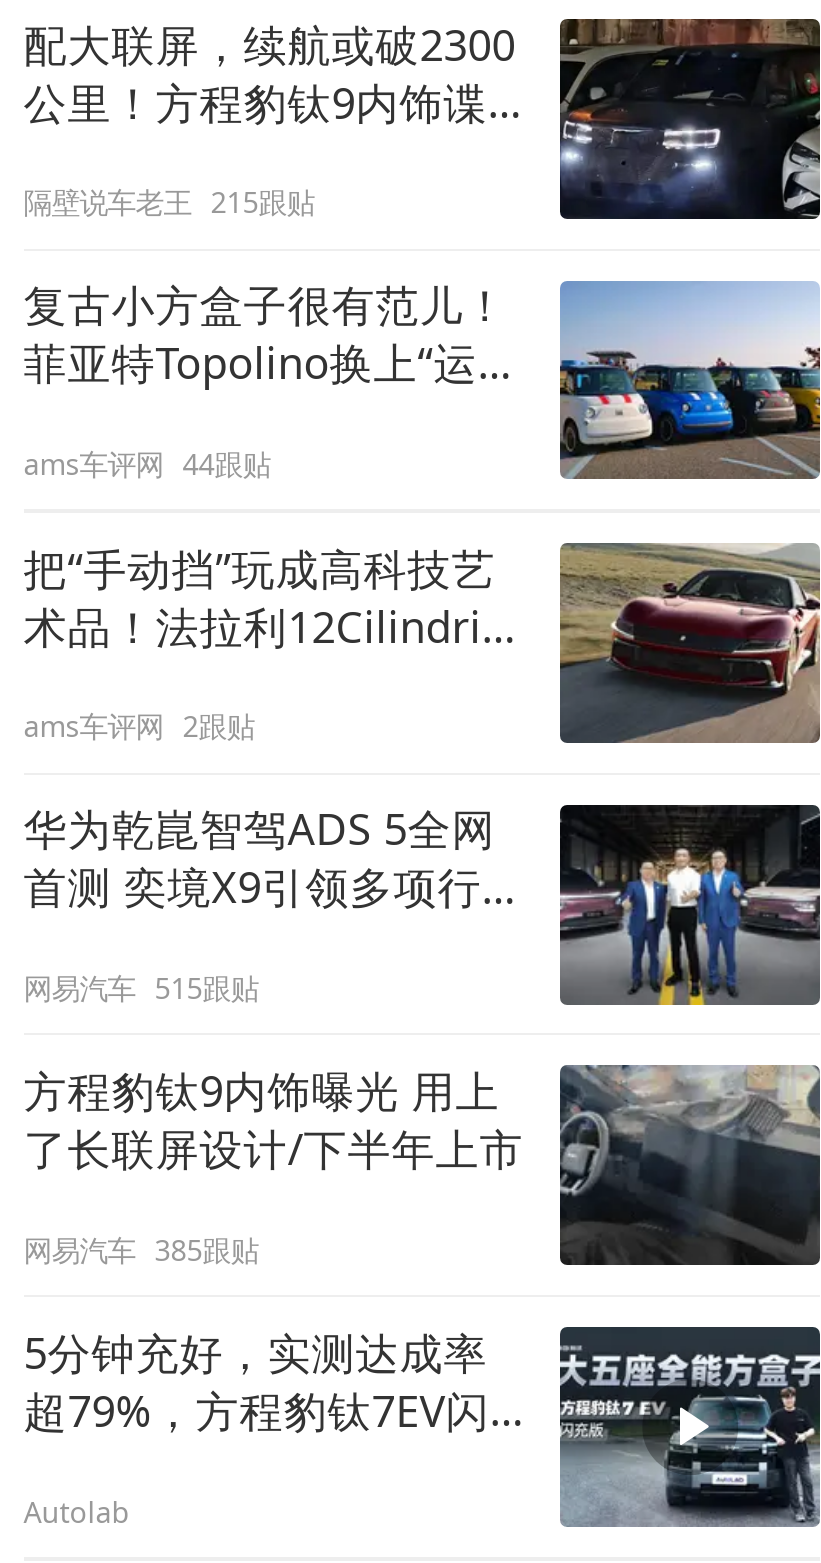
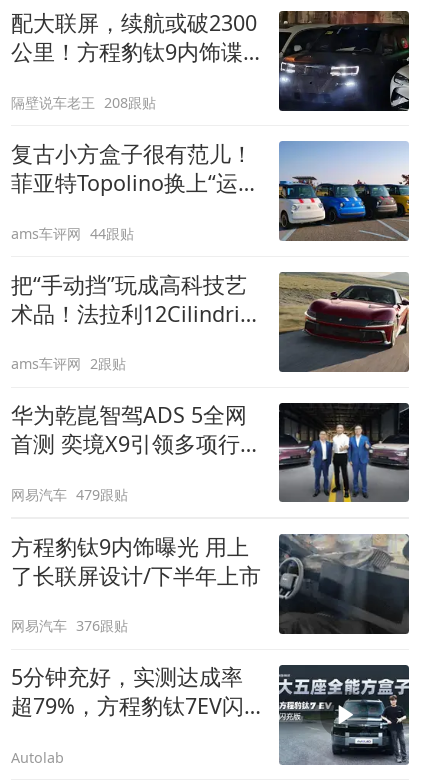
[23,183,315,221] 隔壁说车老王 215跟贴 -> [11,93,156,112] 隔壁说车老王 208跟贴
[23,968,259,1006] 网易汽车 515跟贴 -> [11,485,128,504] 网易汽车 479跟贴
[23,1230,259,1268] 网易汽车 385跟贴 -> [11,616,128,635] 网易汽车 376跟贴

